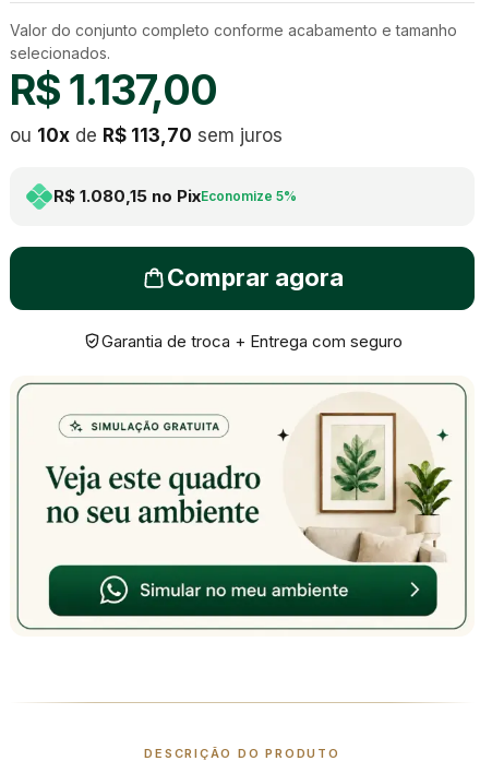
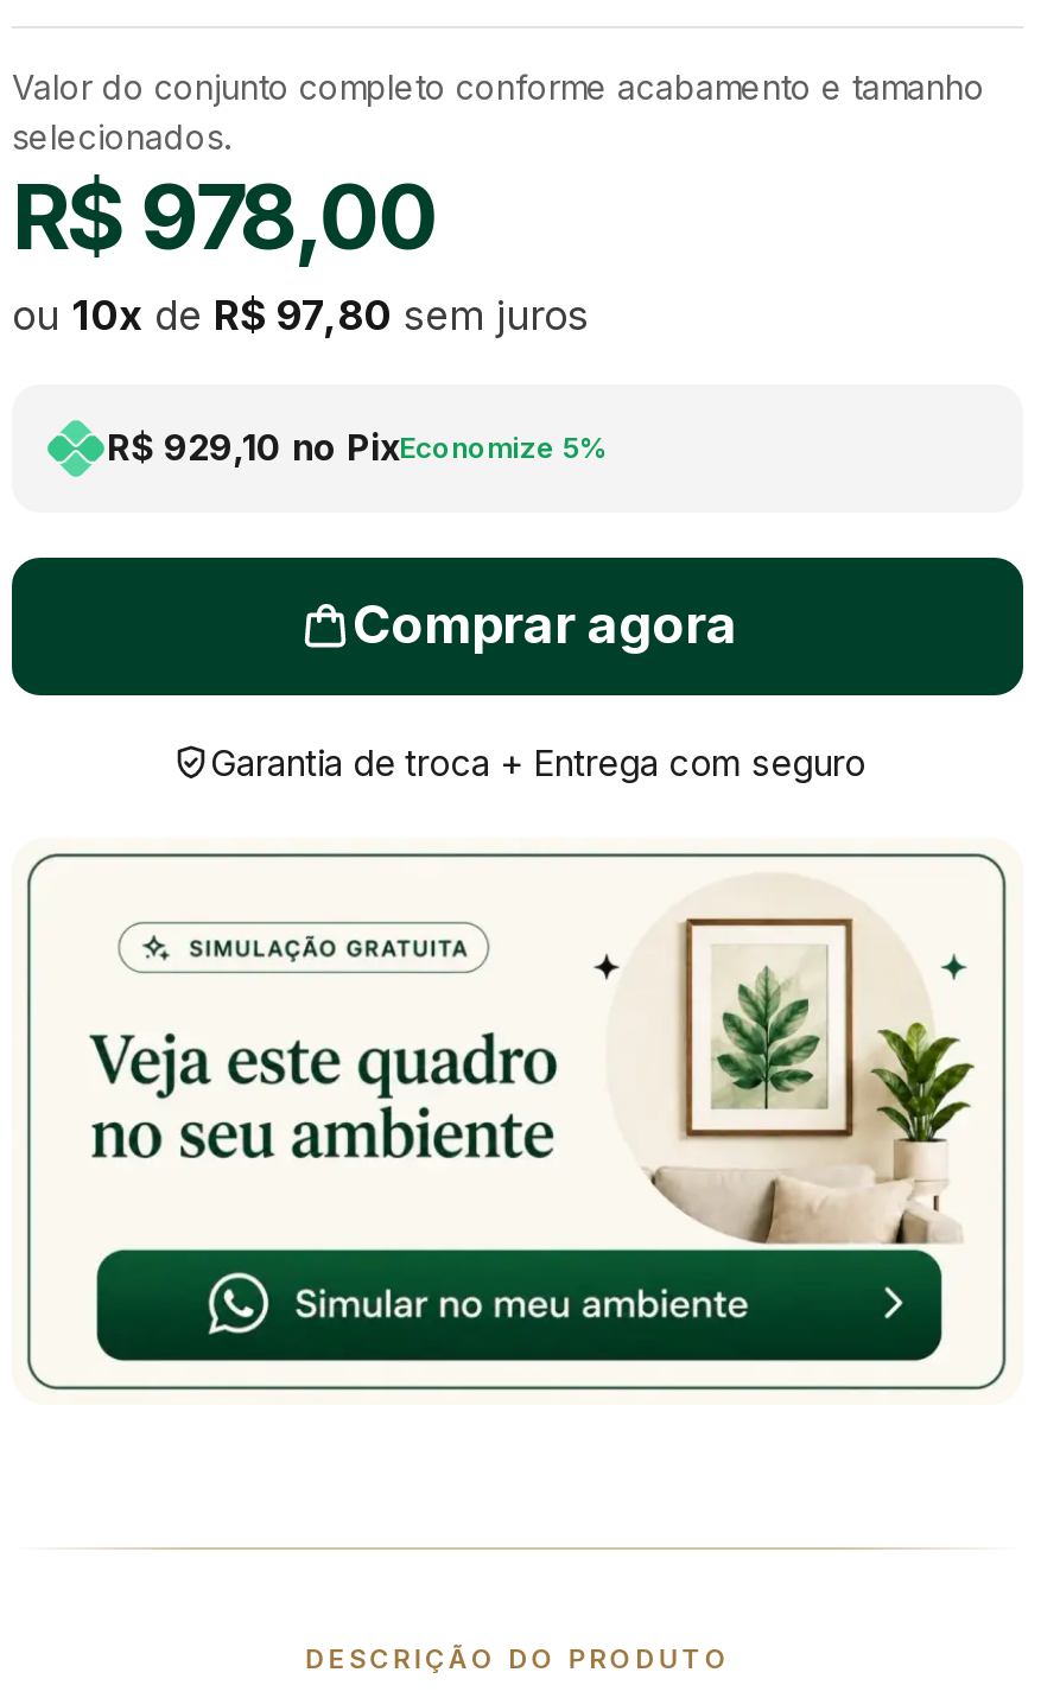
[10,64,217,114] R$ 1.137,00 -> [12,161,437,270] R$ 978,00
[10,124,283,146] ou 10x de R$ 113,70 sem juros -> [12,291,589,339] ou 10x de R$ 97,80 sem juros
[53,185,297,206] R$ 1.080,15 no PixEconomize 5% -> [107,424,608,469] R$ 929,10 no PixEconomize 5%

